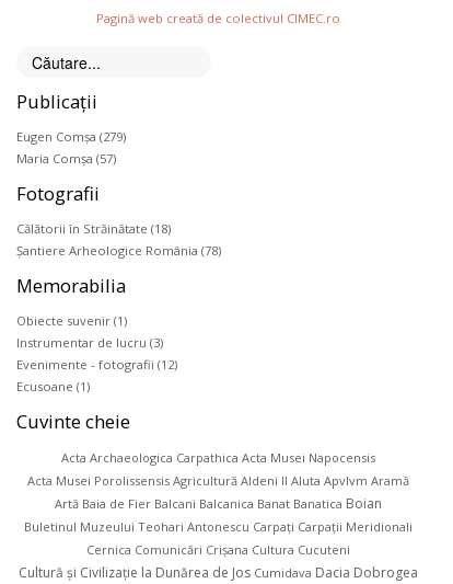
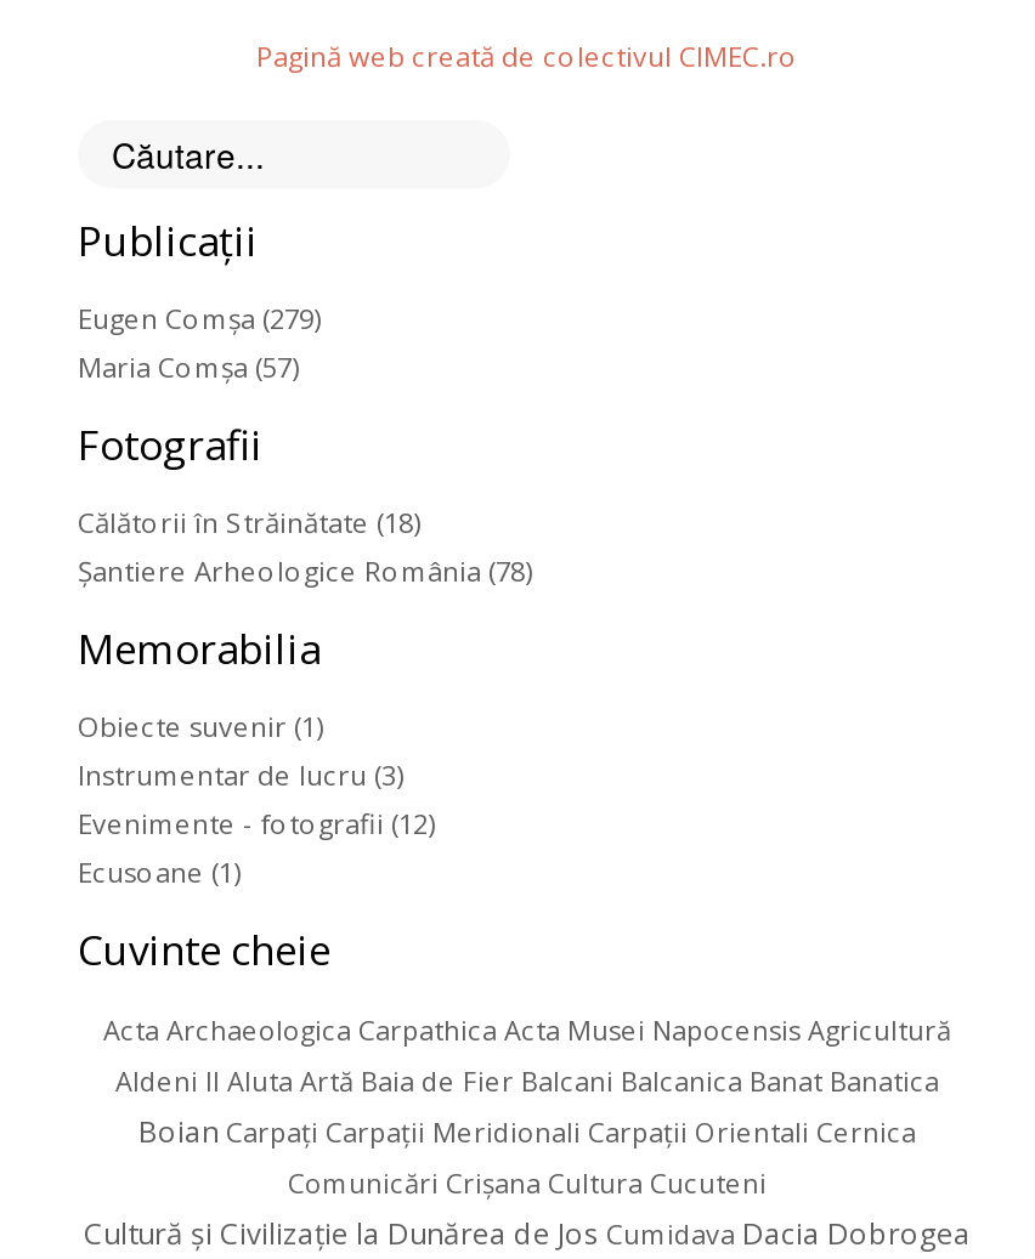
[25,449,413,557] Acta Archaeologica Carpathica Acta Musei Napocensis | Acta Musei Porolissensis Agricultură Aldeni II Aluta Apvlvm Aramă | Artă Baia de Fier Balcani Balcanica Banat Banatica Boian | Buletinul Muzeului Teohari Antonescu Carpaţi Carpații Meridionali | Cernica Comunicări Crişana Cultura Cucuteni -> [103,1010,951,1200] Acta Archaeologica Carpathica Acta Musei Napocensis Agricultură | Aldeni II Aluta Artă Baia de Fier Balcani Balcanica Banat Banatica | Boian Carpaţi Carpații Meridionali Carpații Orientali Cernica | Comunicări Crişana Cultura Cucuteni

